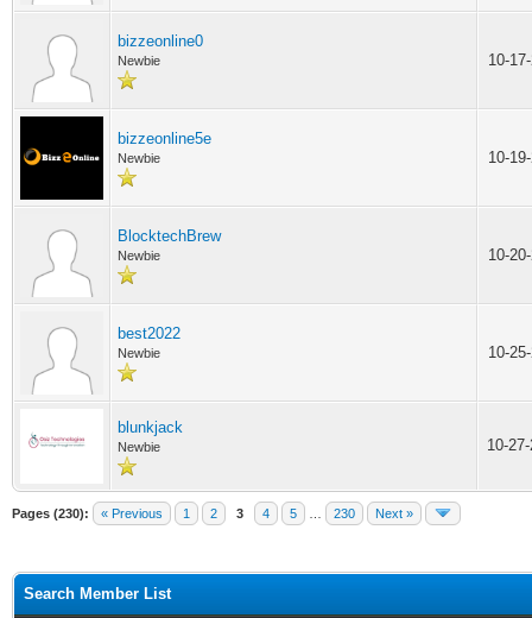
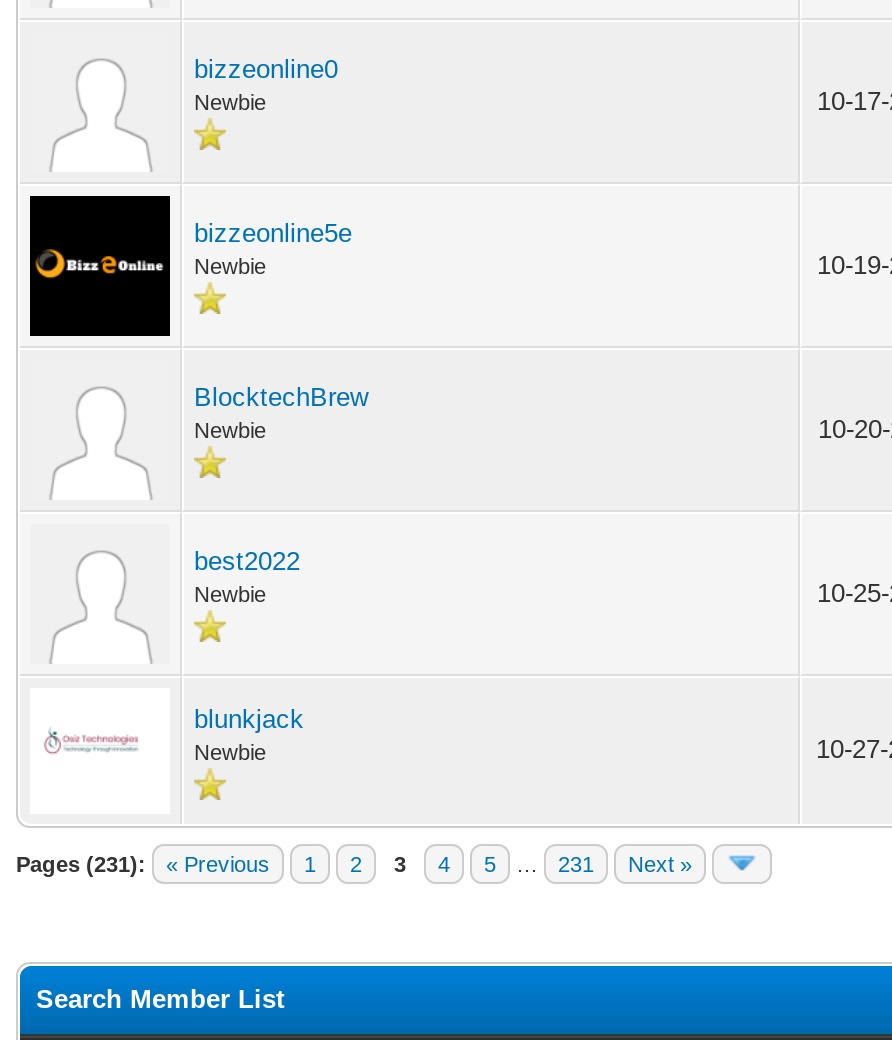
[12,506,89,521] Pages (230): -> [16,852,146,876] Pages (231):
[309,506,355,521] … 230 -> [516,852,594,876] … 231

